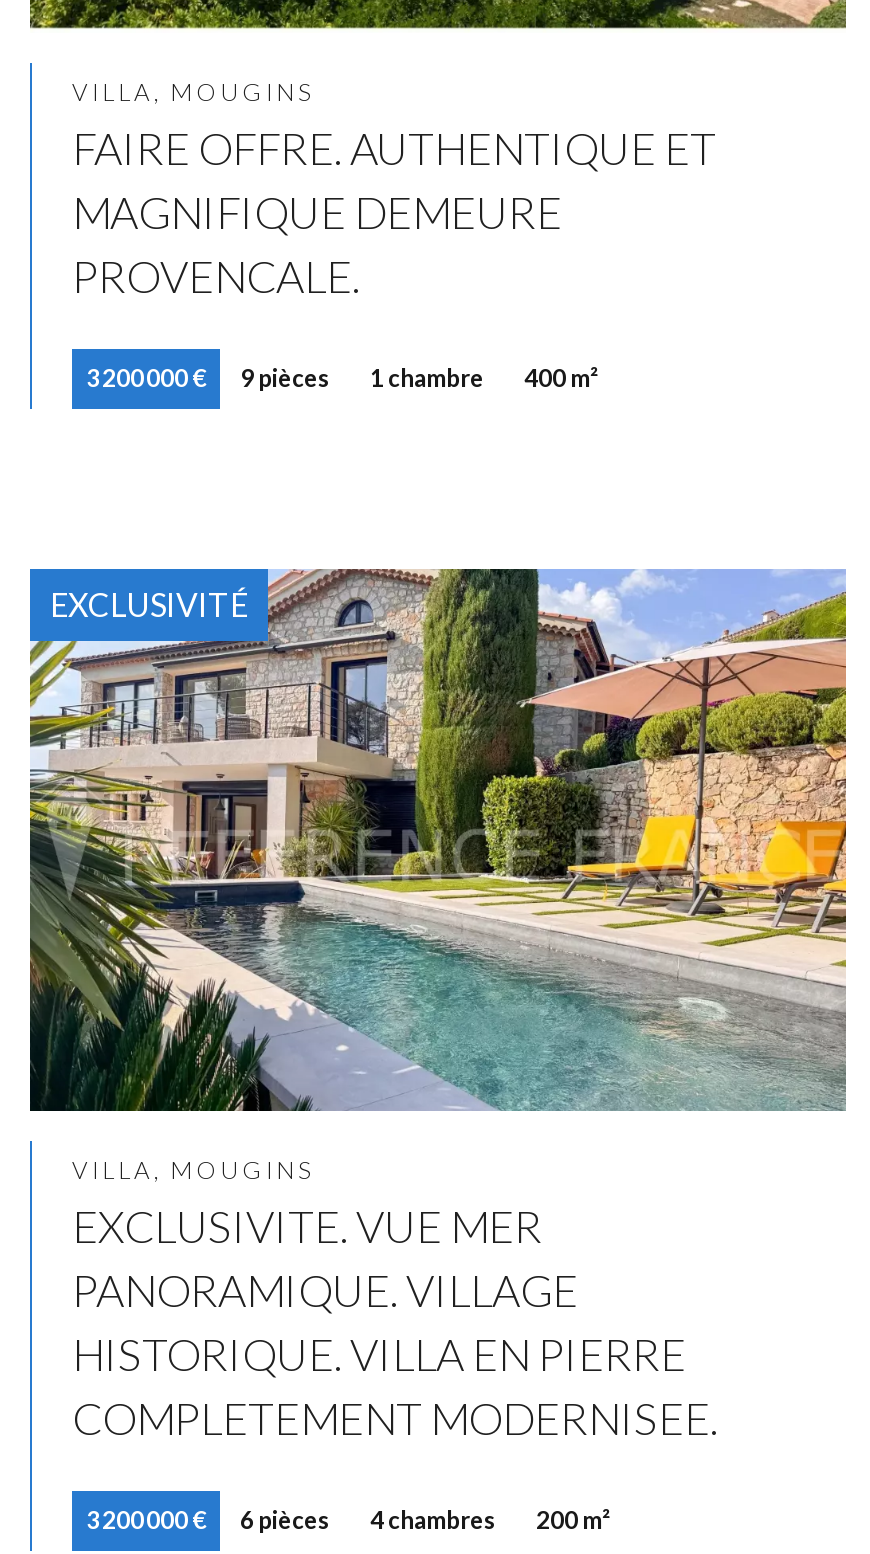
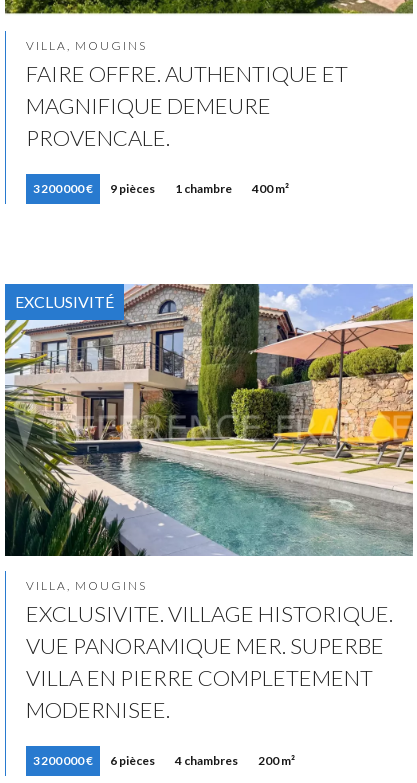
[72,1200,718,1446] EXCLUSIVITE. VUE MER | PANORAMIQUE. VILLAGE | HISTORIQUE. VILLA EN PIERRE | COMPLETEMENT MODERNISEE. -> [26,600,393,723] EXCLUSIVITE. VILLAGE HISTORIQUE. | VUE PANORAMIQUE MER. SUPERBE | VILLA EN PIERRE COMPLETEMENT | MODERNISEE.

